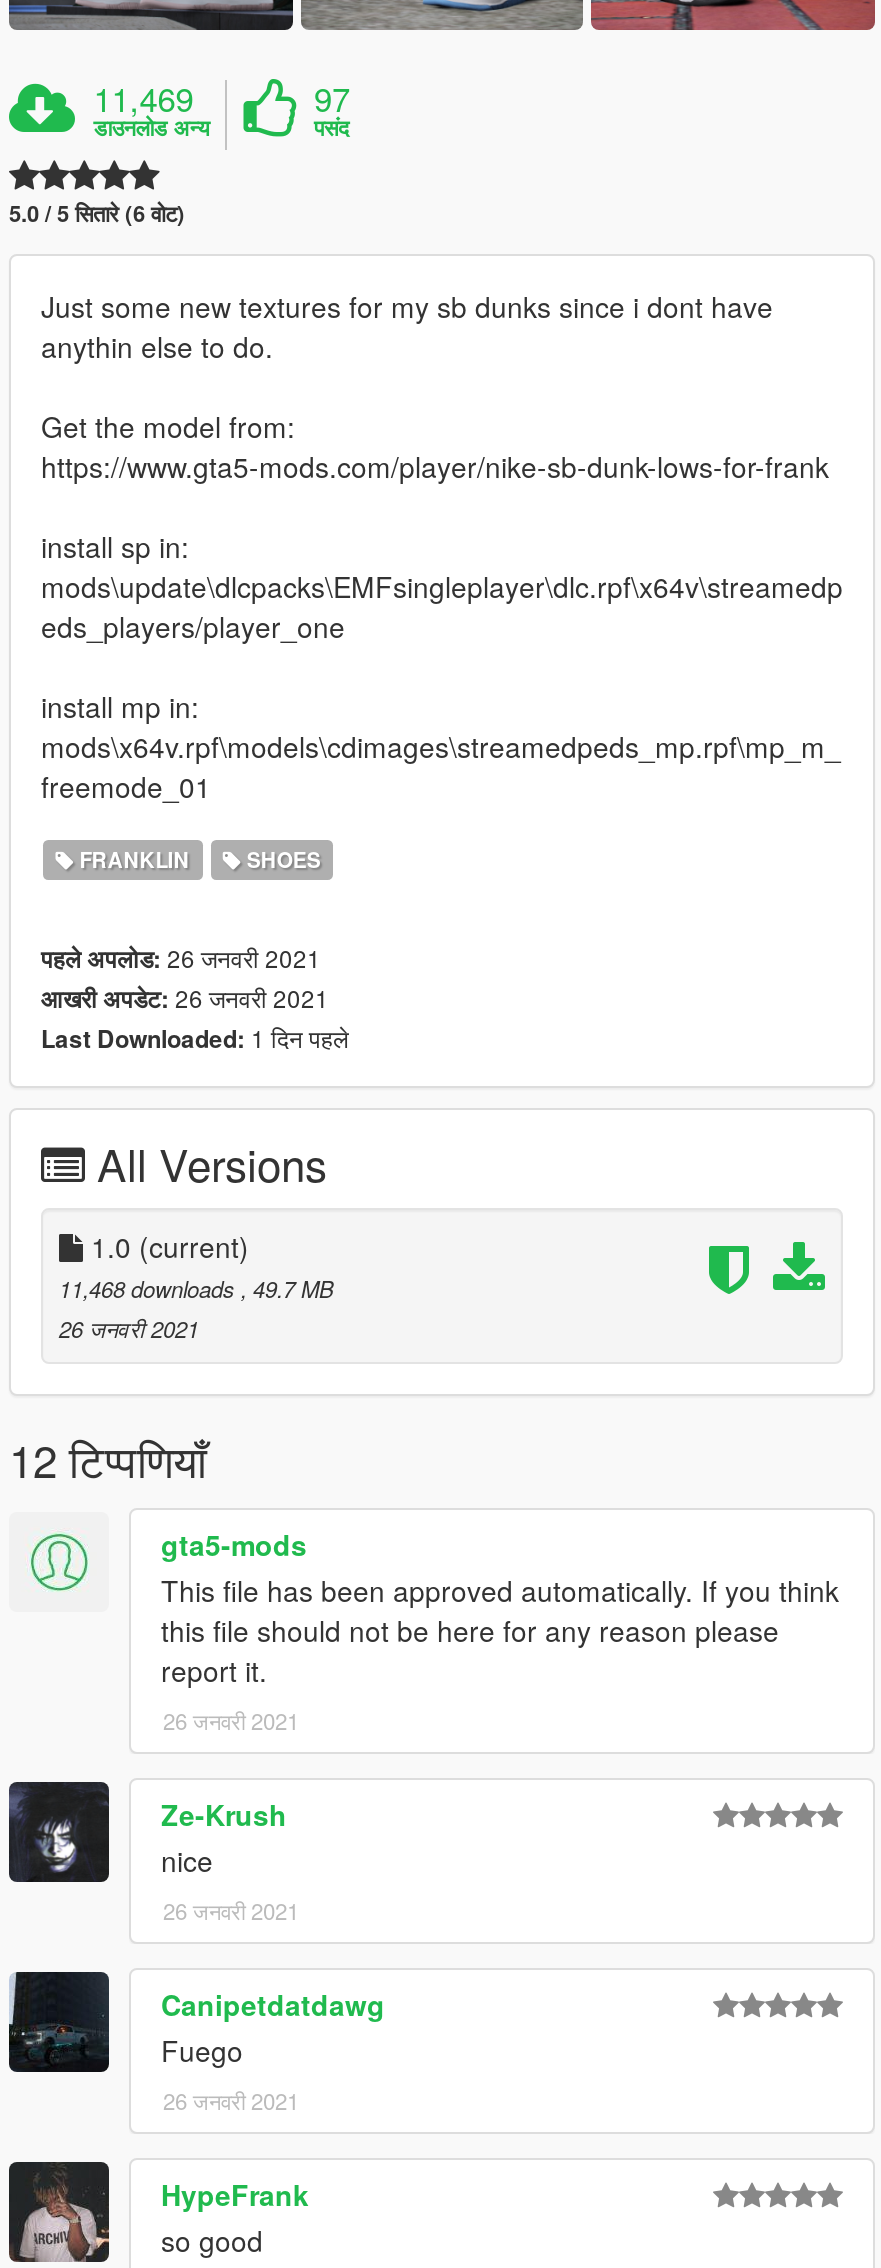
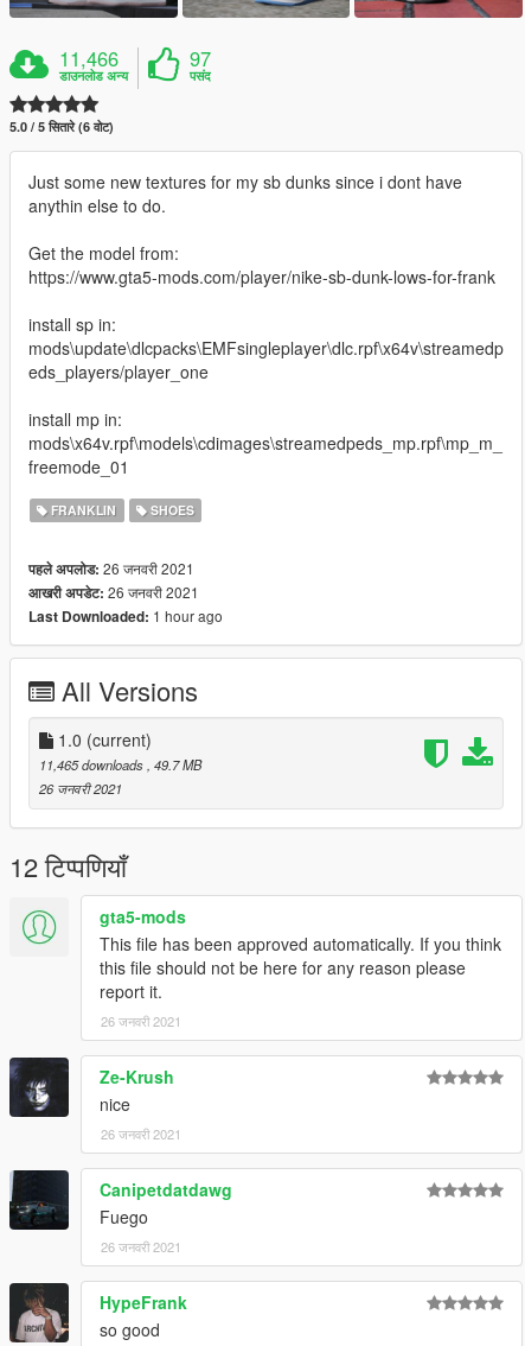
[93,74,193,122] 11,469 -> [59,44,119,72] 11,466
[41,1020,349,1056] Last Downloaded: 1 दिन पहले -> [28,605,223,627] Last Downloaded: 1 hour ago
[59,1272,333,1304] 11,468 downloads, 49.7 MB -> [39,755,201,774] 11,465 downloads, 49.7 MB

